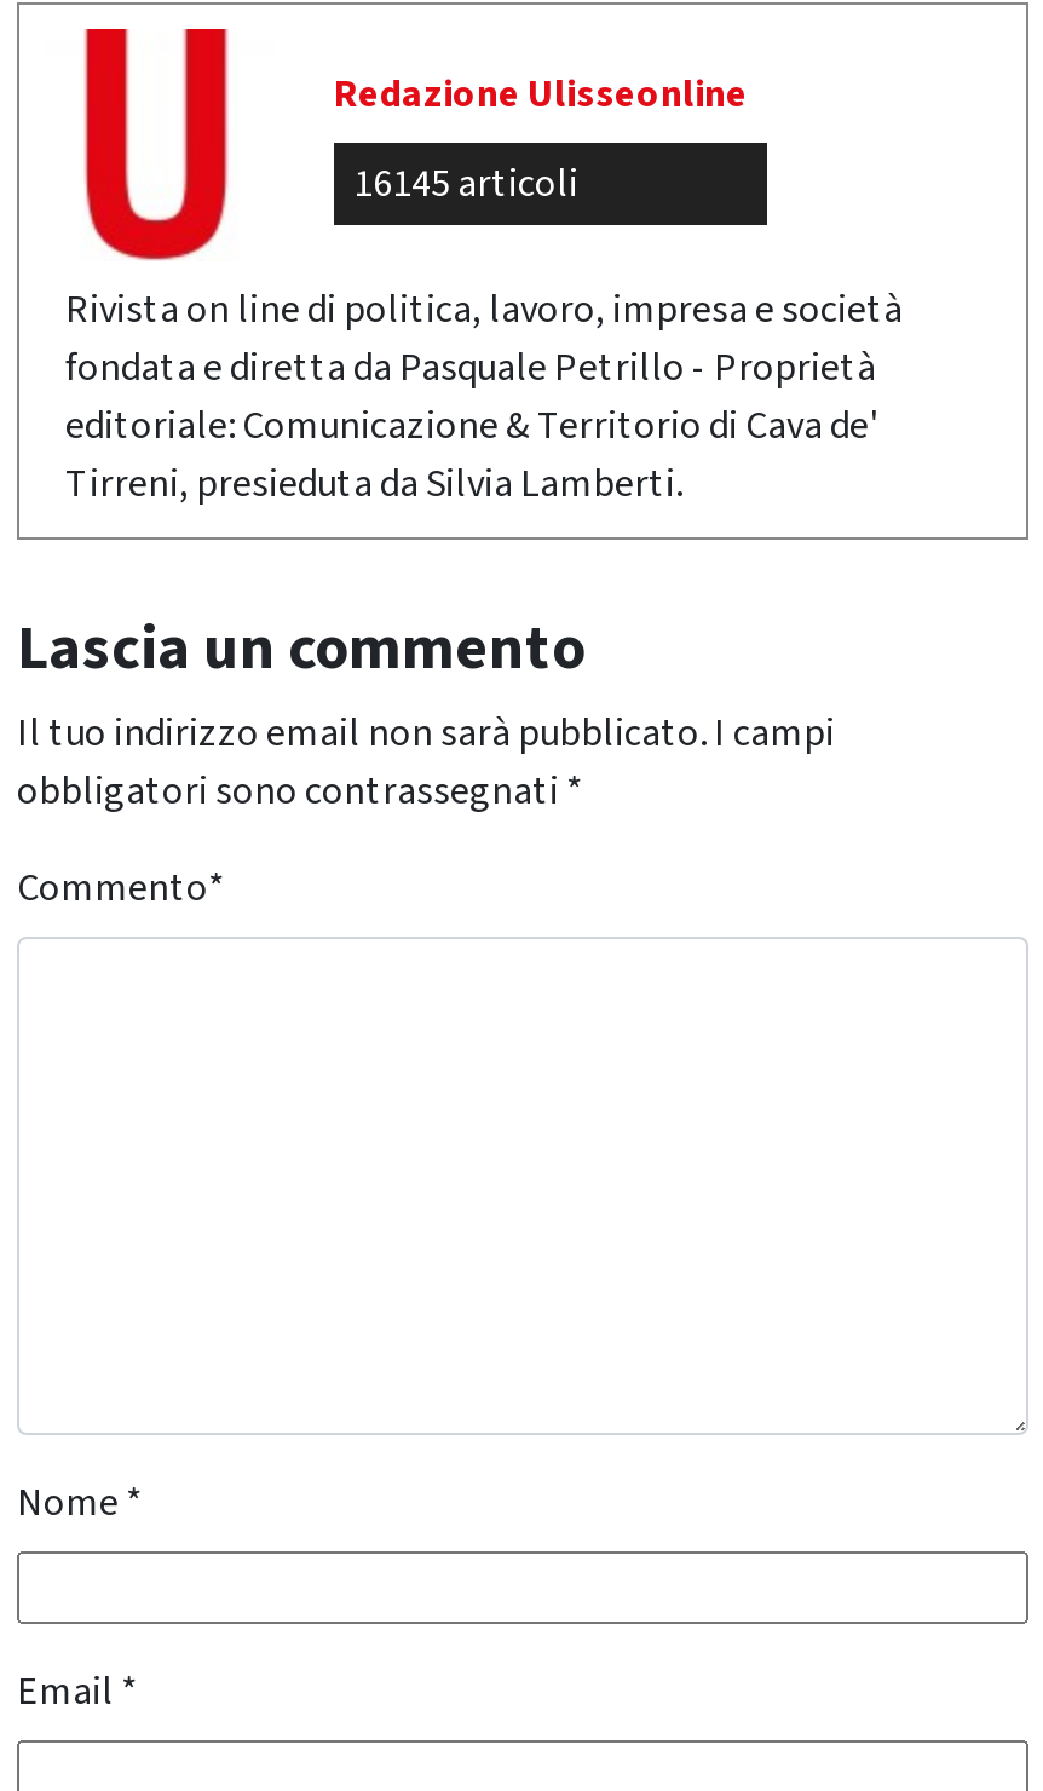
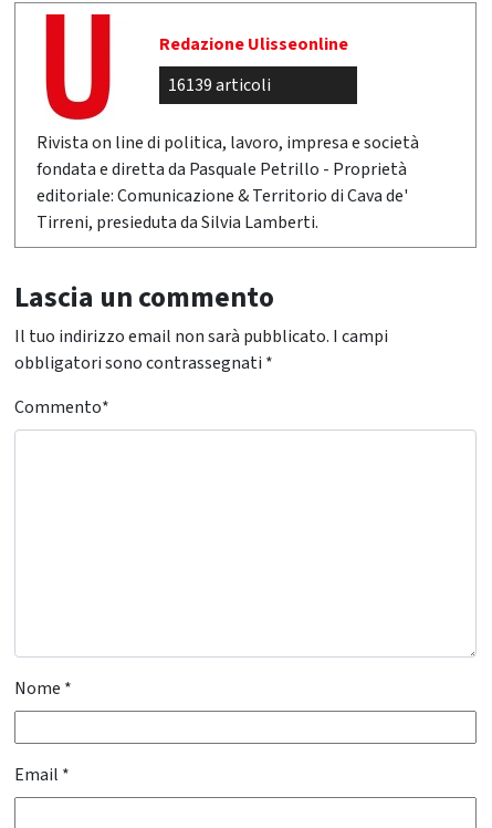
[353,158,578,212] 16145 articoli -> [168,74,271,98] 16139 articoli

